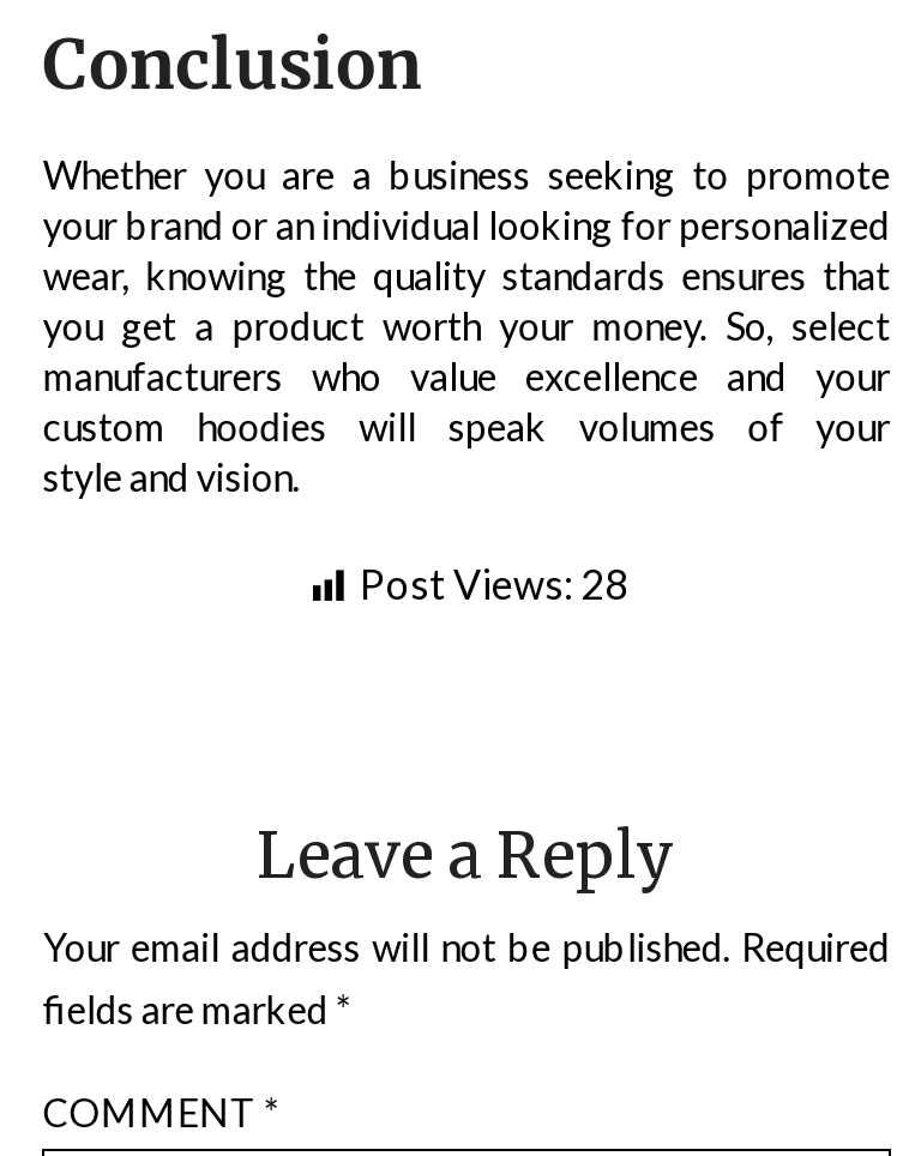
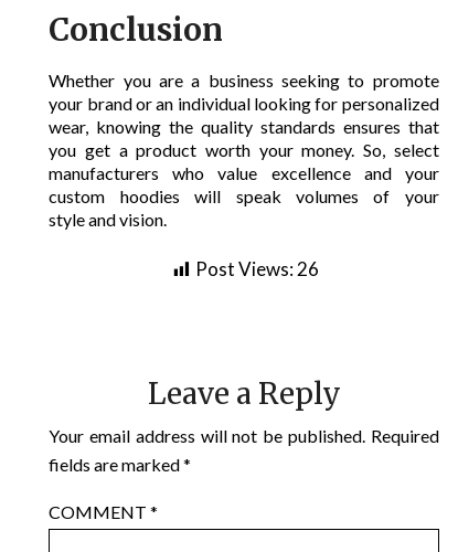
[360,558,628,609] Post Views: 28 -> [195,257,318,280] Post Views: 26

